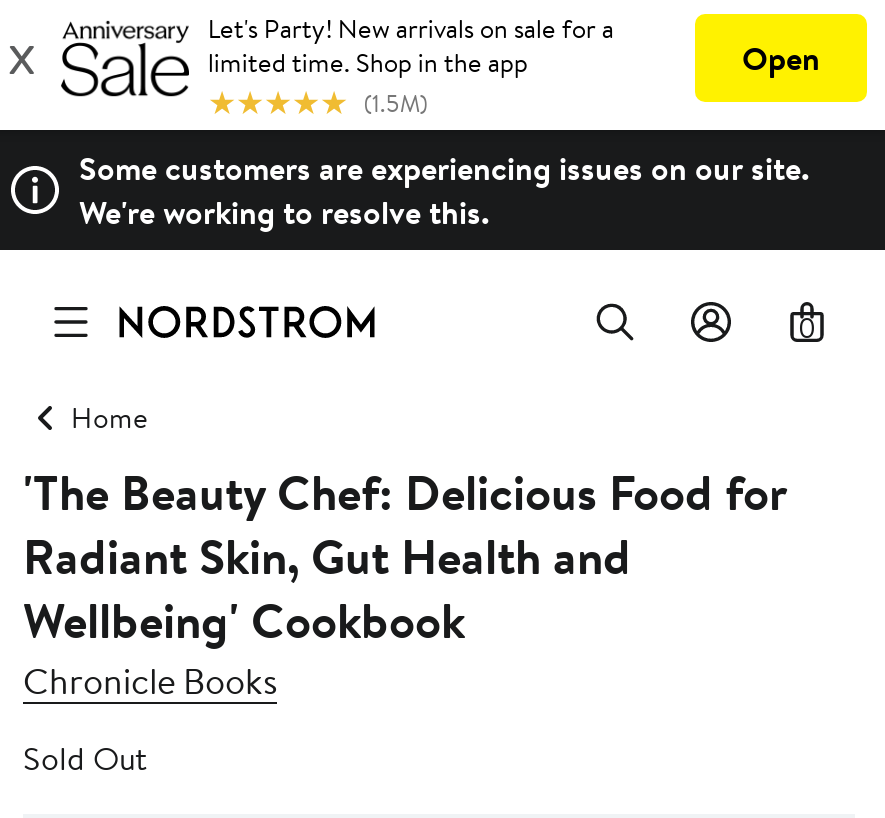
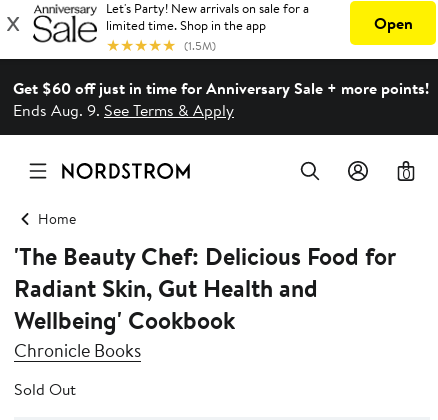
[79,146,809,234] Some customers are experiencing issues on our site. | We're working to resolve this. -> [13,77,429,121] Get $60 off just in time for Anniversary Sale + more points! | Ends Aug. 9. See Terms & Apply

